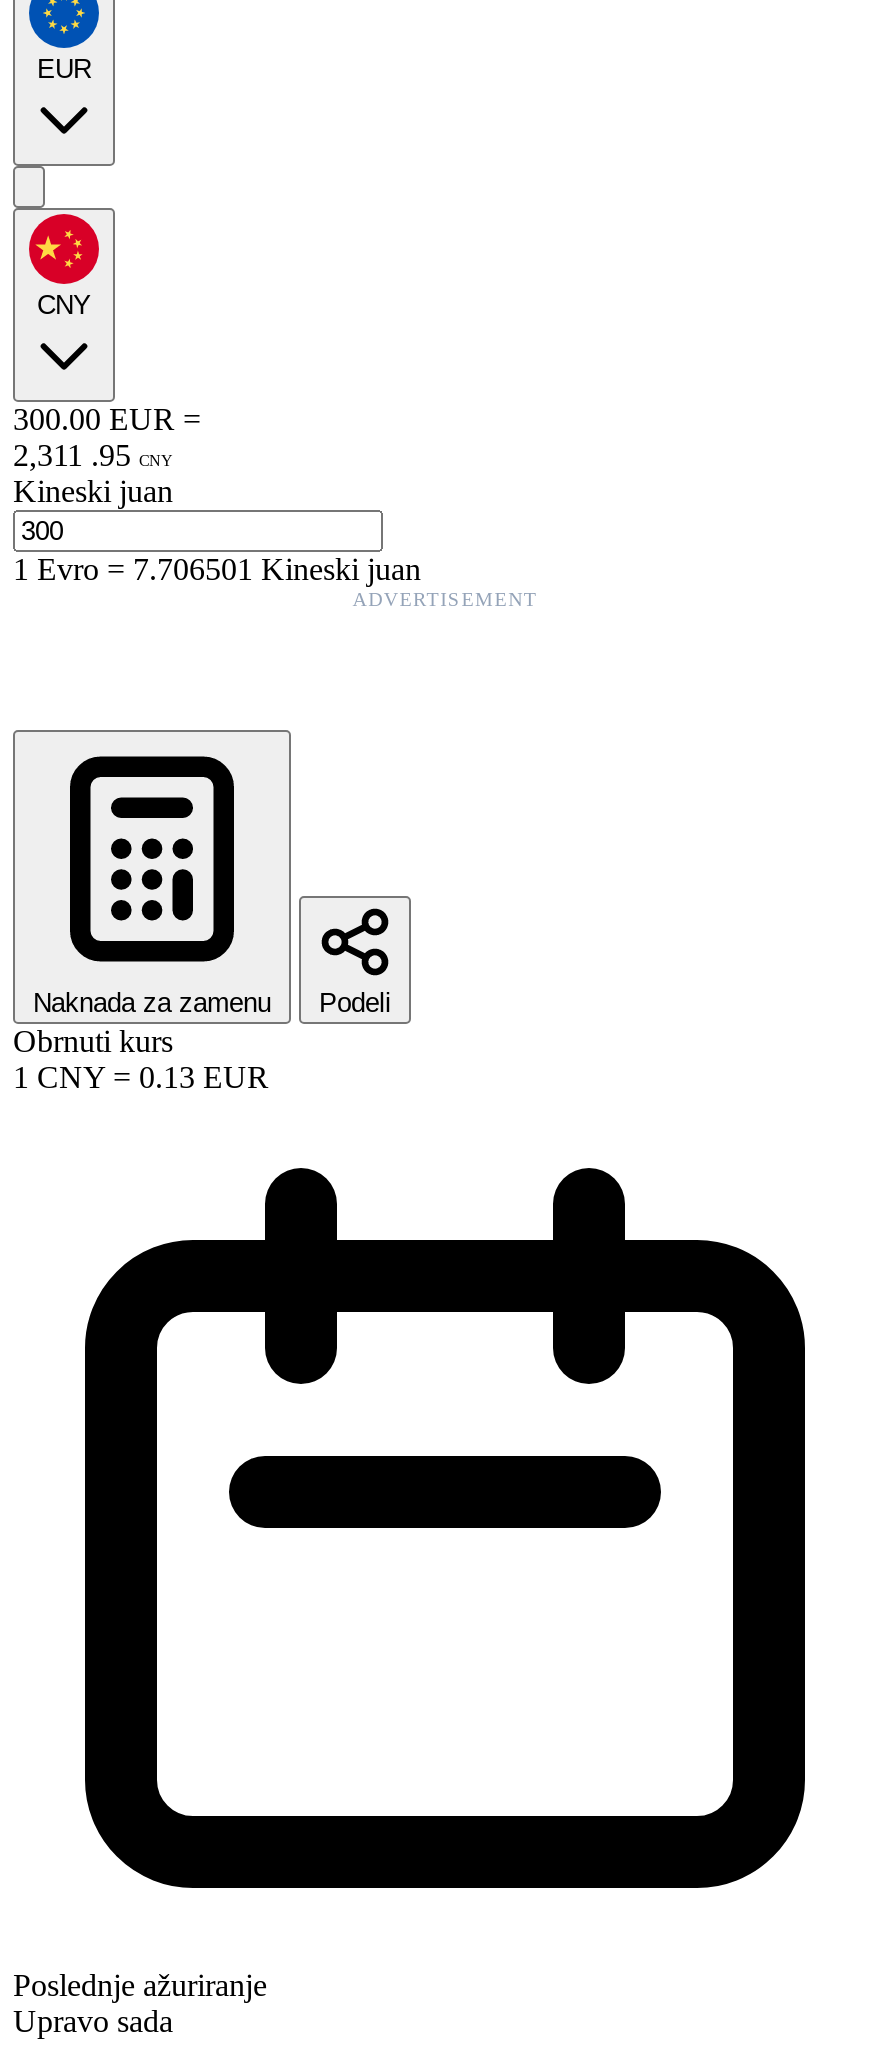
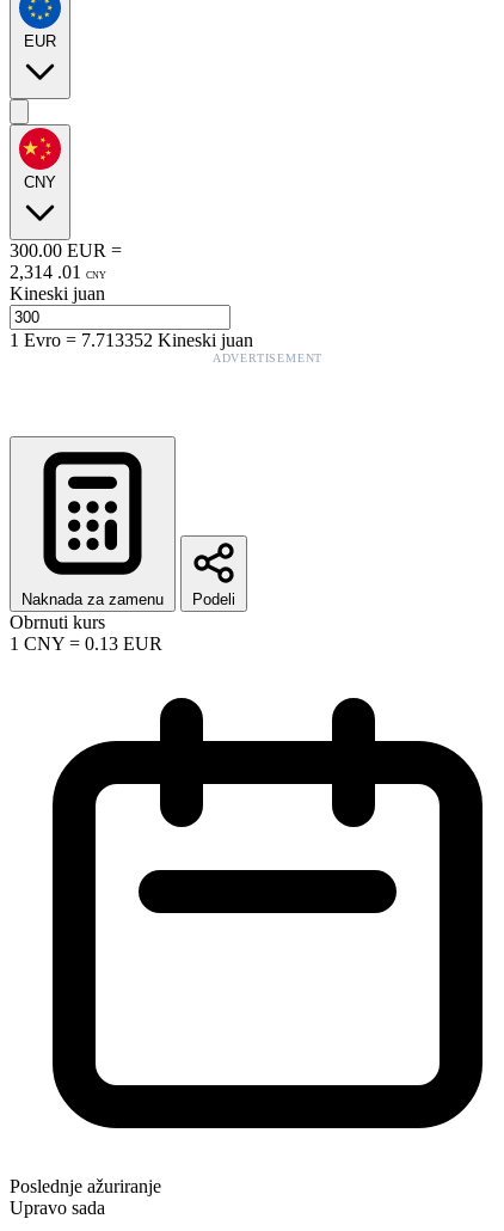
[13,438,173,472] 2,311 . 95 CNY -> [10,261,106,282] 2,314 . 01 CNY
[13,552,421,586] 1Evro=7.706501 Kineski juan -> [10,330,253,350] 1Evro=7.713352 Kineski juan

